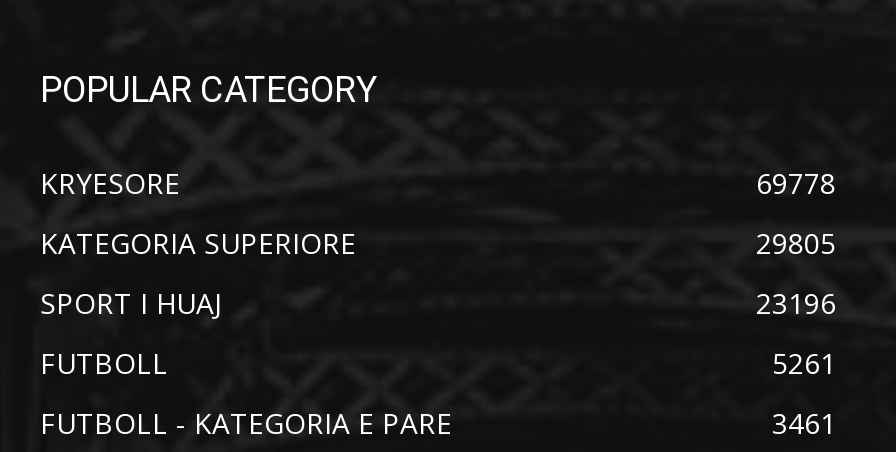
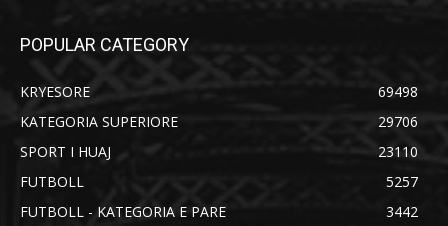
[756,163,836,201] 69778 -> [378,82,418,101] 69498
[756,223,836,261] 29805 -> [378,112,418,131] 29706
[756,283,836,321] 23196 -> [378,142,418,161] 23110
[772,343,836,381] 5261 -> [386,172,418,191] 5257
[772,403,836,441] 3461 -> [386,202,418,221] 3442

